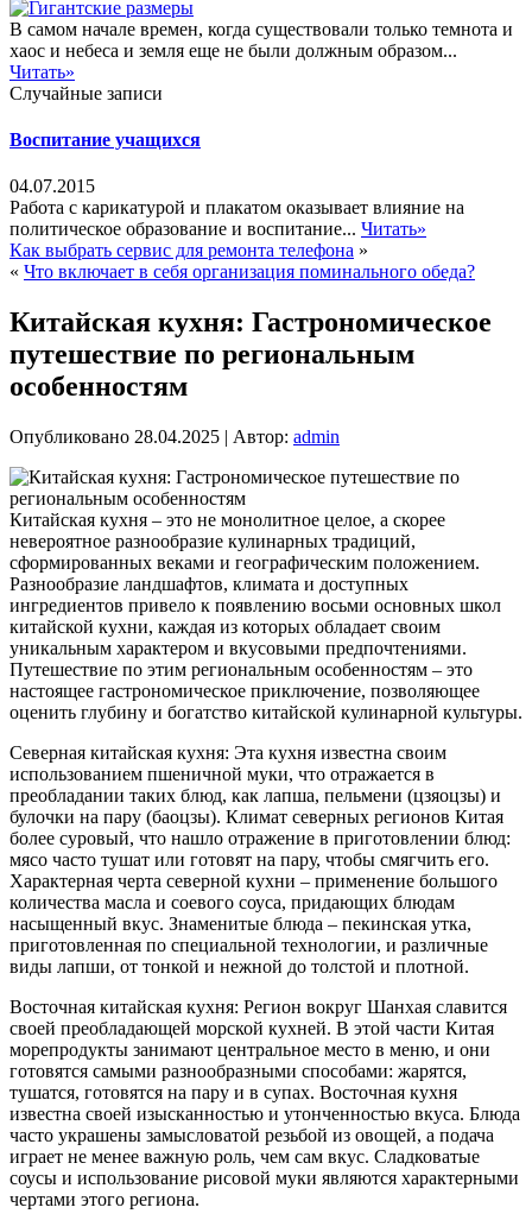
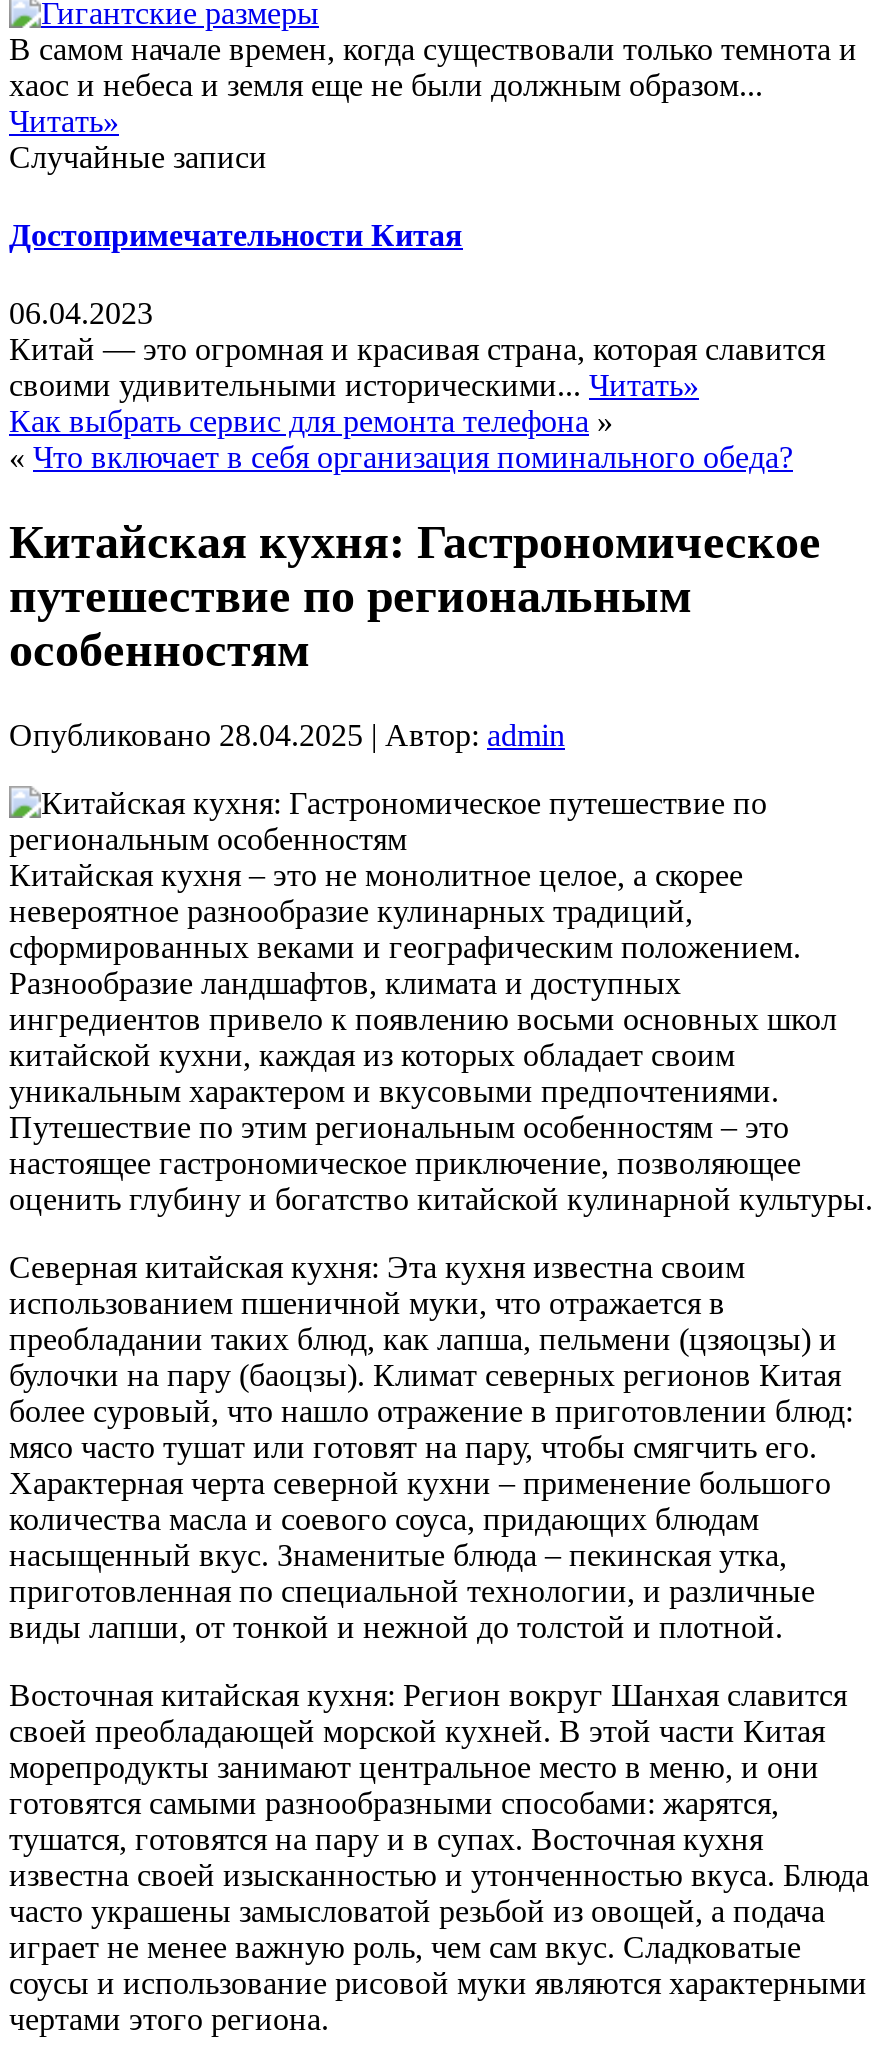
[9,129,201,149] Воспитание учащихся -> [9,218,463,252] Достопримечательности Китая
[9,176,464,239] 04.07.2015 | Работа с карикатурой и плакатом оказывает влияние на | политическое образование и воспитание... Читать» -> [9,296,825,402] 06.04.2023 | Китай — это огромная и красивая страна, которая славится | своими удивительными историческими... Читать»

